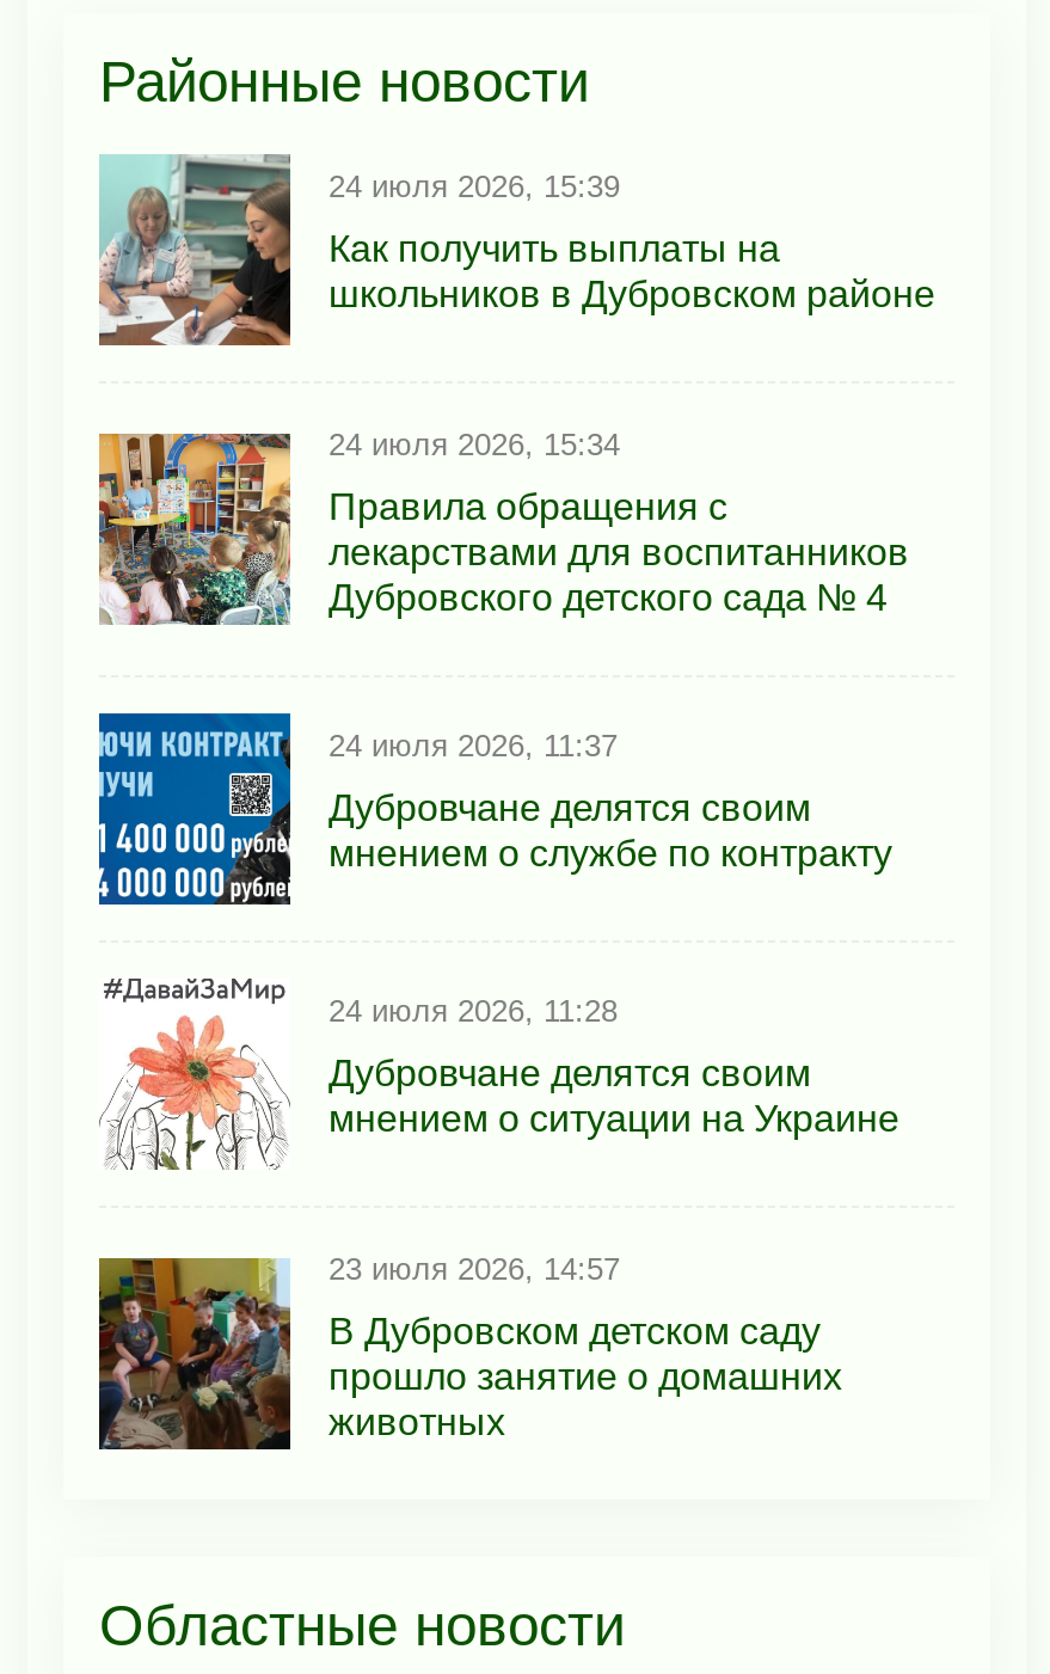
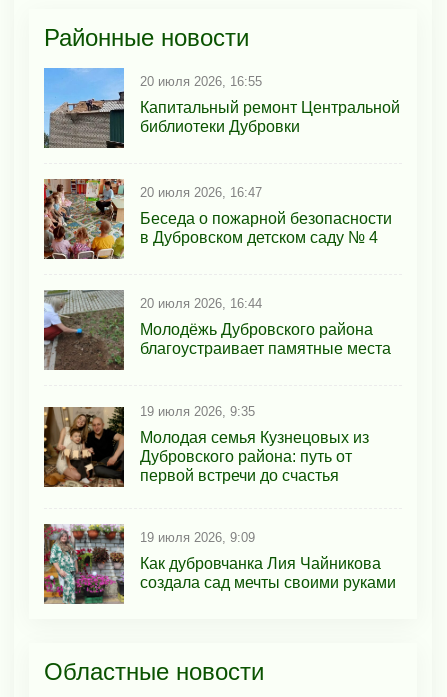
[97,154,620,348] [image] | 24 июля 2026, 15:39 -> [43,68,262,149] [image] | 20 июля 2026, 16:55
[328,228,935,314] Как получить выплаты на | школьников в Дубровском районе -> [140,99,400,135] Капитальный ремонт Центральной | библиотеки Дубровки
[97,425,620,627] [image] | 24 июля 2026, 15:34 -> [43,178,262,260] [image] | 20 июля 2026, 16:47
[328,485,909,617] Правила обращения с | лекарствами для воспитанников | Дубровского детского сада № 4 -> [140,210,392,246] Беседа о пожарной безопасности | в Дубровском детском саду № 4
[97,711,618,907] [image] | 24 июля 2026, 11:37 -> [43,289,262,371] [image] | 20 июля 2026, 16:44
[328,787,892,873] Дубровчане делятся своим | мнением о службе по контракту -> [140,321,391,357] Молодёжь Дубровского района | благоустраивает памятные места
[99,976,618,1172] [image] | 24 июля 2026, 11:28 -> [43,403,255,488] [image] | 19 июля 2026, 9:35
[328,1053,899,1139] Дубровчане делятся своим | мнением о ситуации на Украине -> [140,428,369,483] Молодая семья Кузнецовых из | Дубровского района: путь от | первой встречи до счастья
[97,1250,620,1452] [image] | 23 июля 2026, 14:57 -> [43,523,255,605] [image] | 19 июля 2026, 9:09
[328,1310,842,1441] В Дубровском детском саду | прошло занятие о домашних | животных -> [140,555,396,591] Как дубровчанка Лия Чайникова | создала сад мечты своими руками

